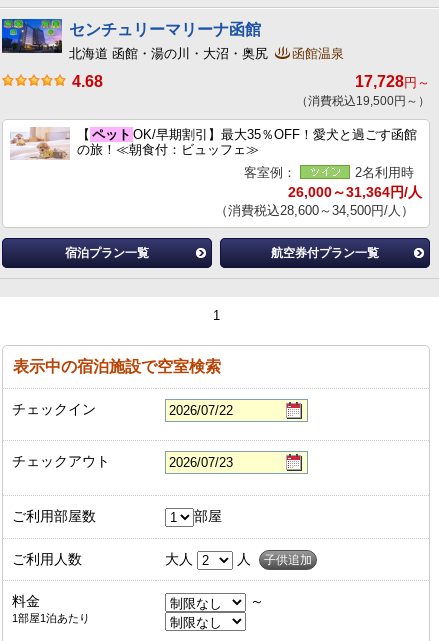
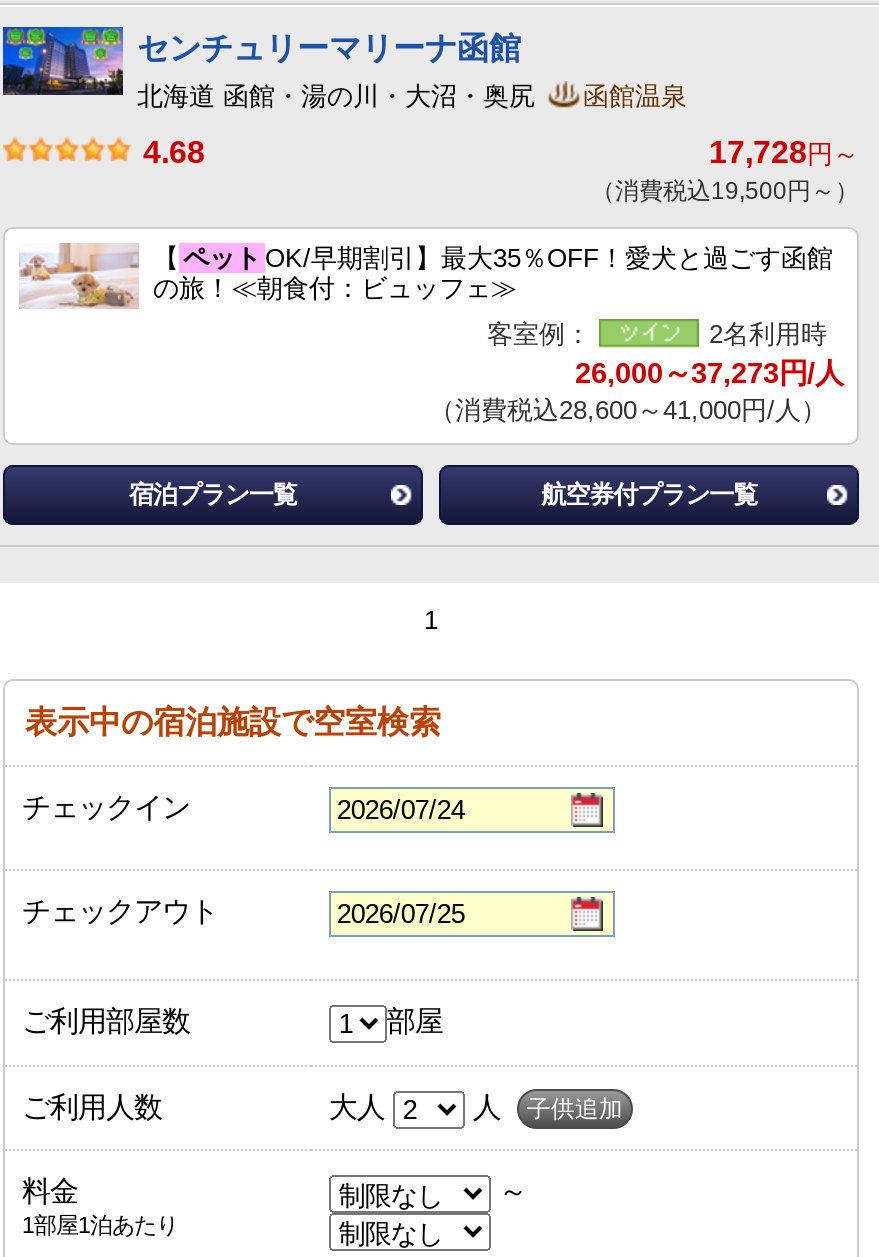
[288,184,422,200] 26,000～31,364円/人 -> [575,356,843,388] 26,000～37,273円/人
[215,203,414,218] （消費税込28,600～34,500円/人） -> [429,394,827,424] （消費税込28,600～41,000円/人）

